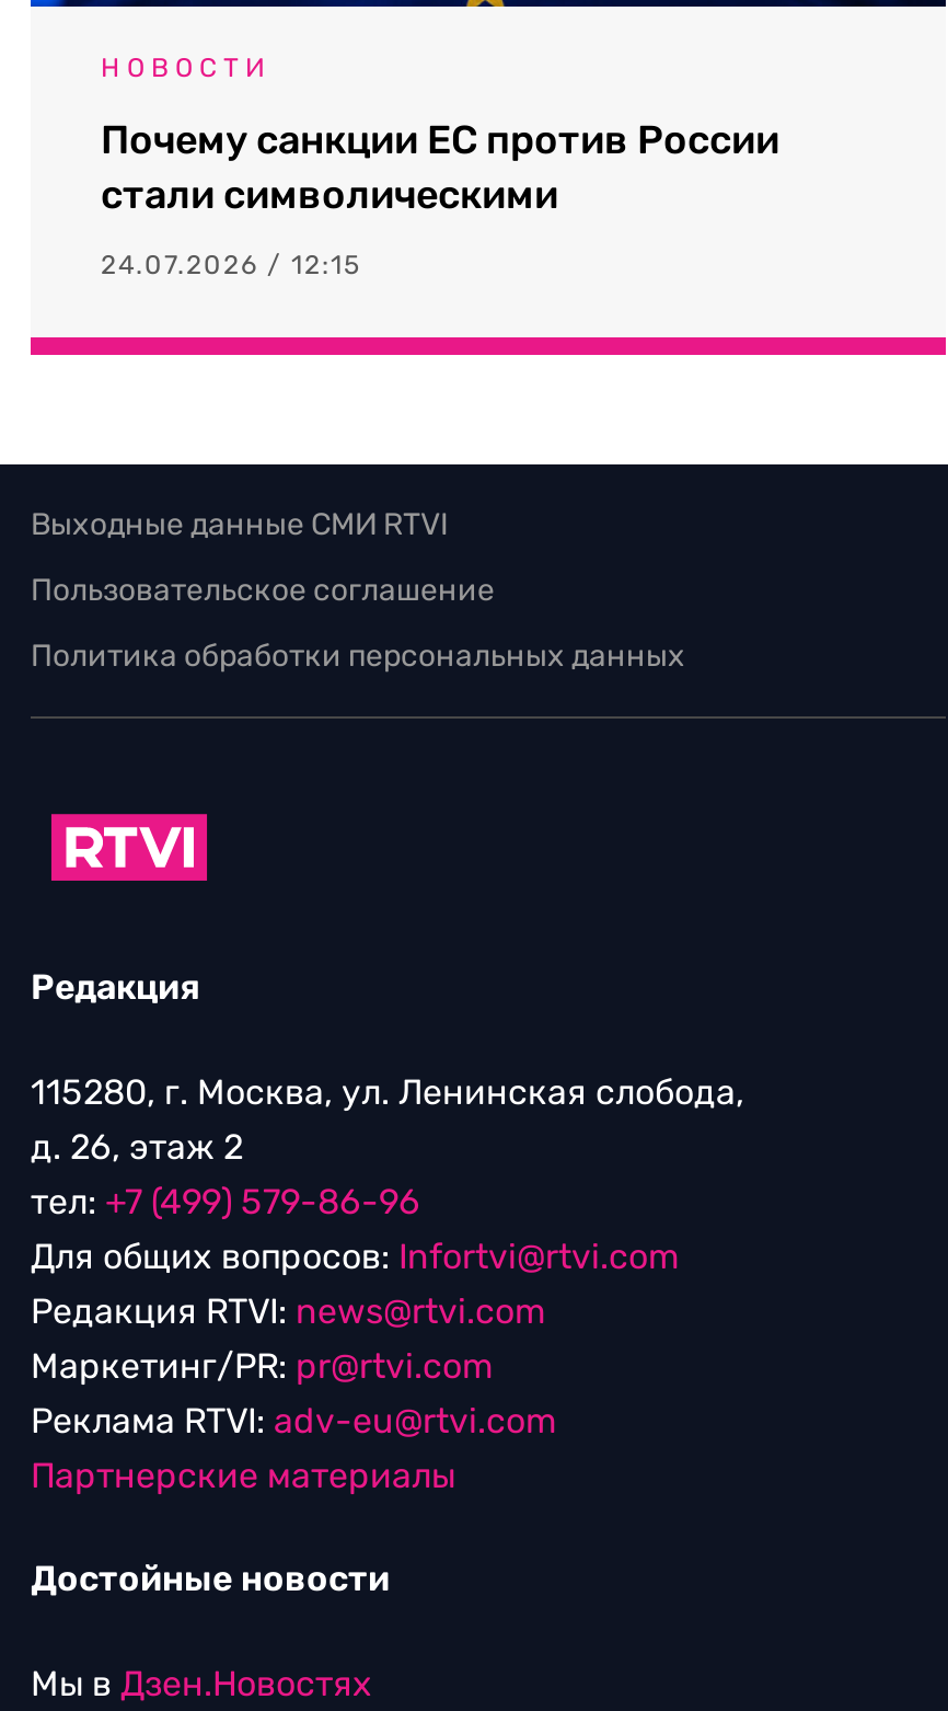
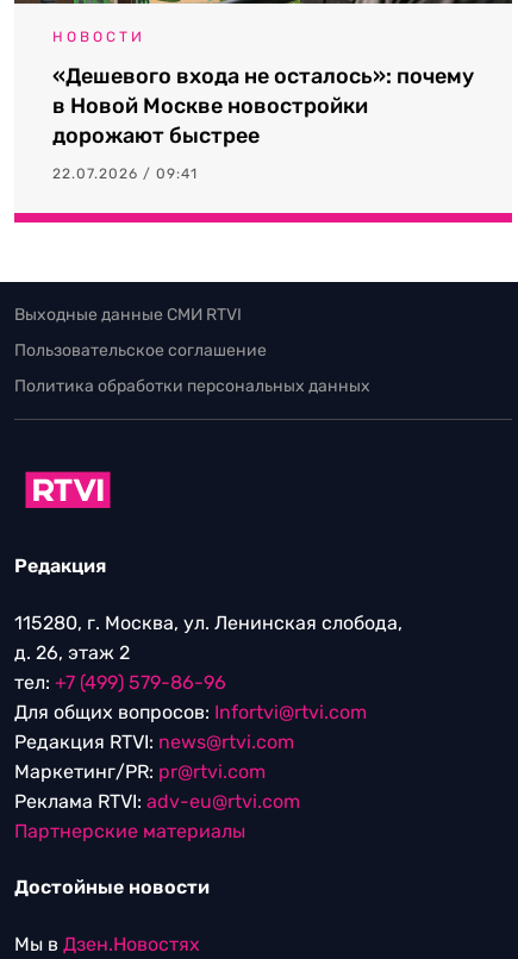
[101,116,779,219] Почему санкции ЕС против России | стали символическими -> [52,63,474,149] «Дешевого входа не осталось»: почему | в Новой Москве новостройки | дорожают быстрее
[101,250,361,281] 24.07.2026 / 12:15 -> [52,166,198,182] 22.07.2026 / 09:41

